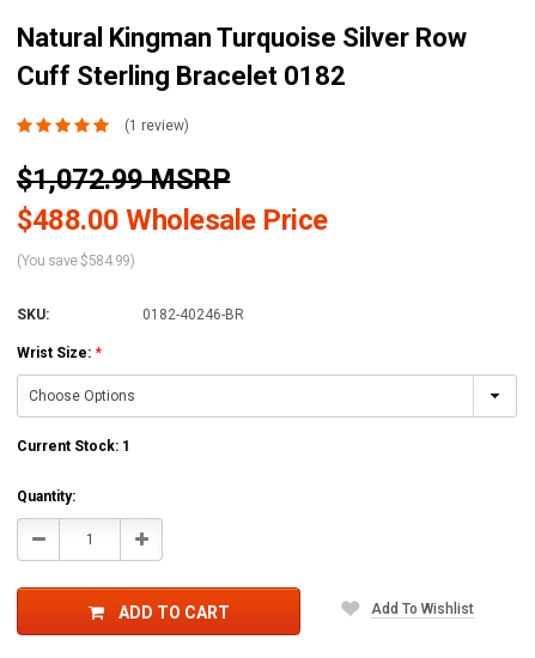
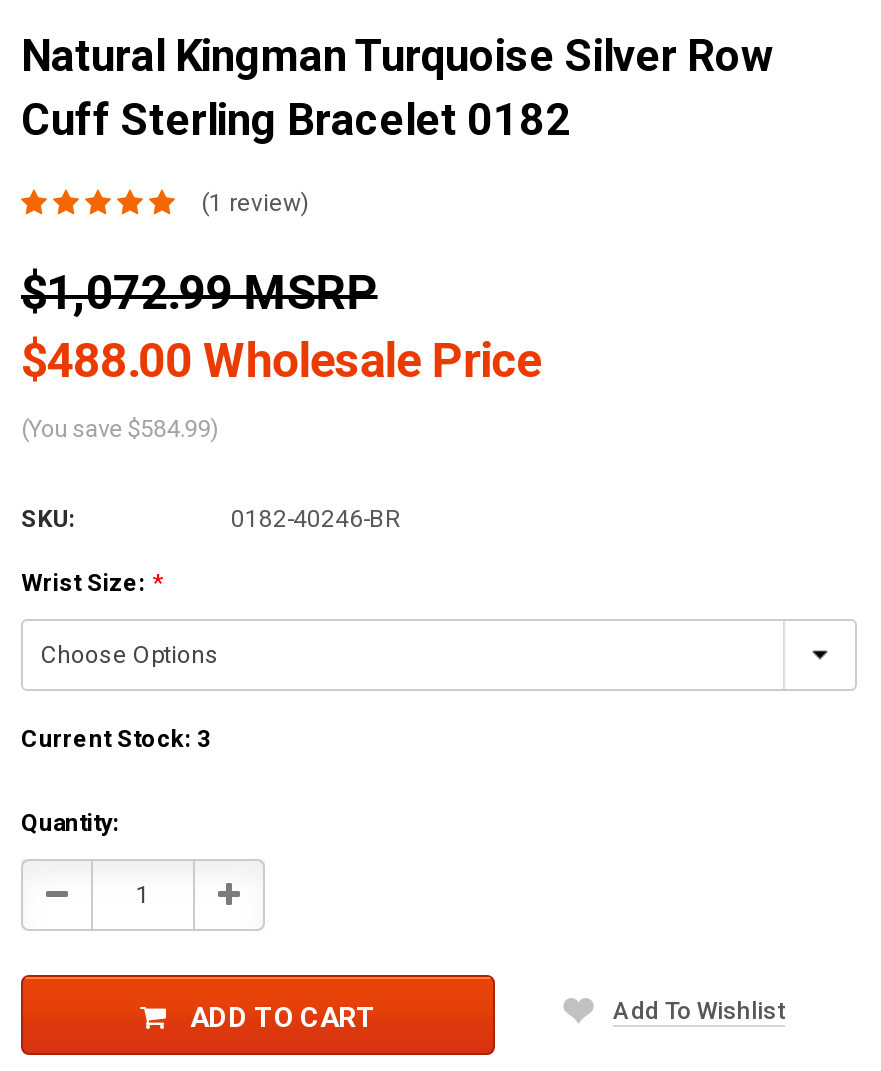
[17,438,130,454] Current Stock: 1 -> [21,725,211,753] Current Stock: 3

